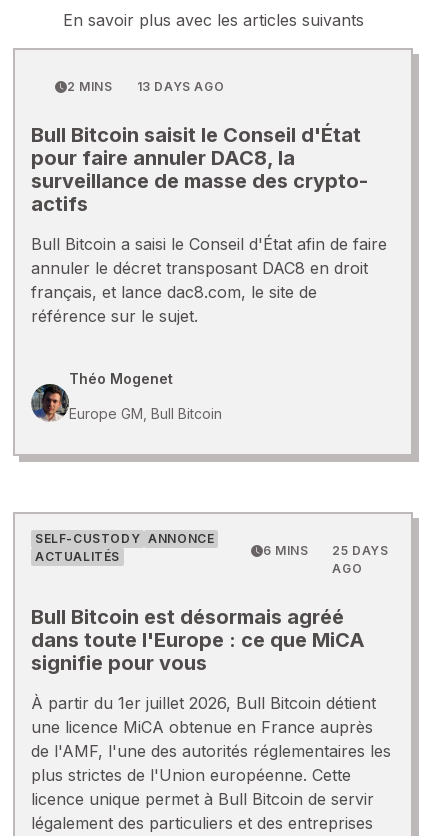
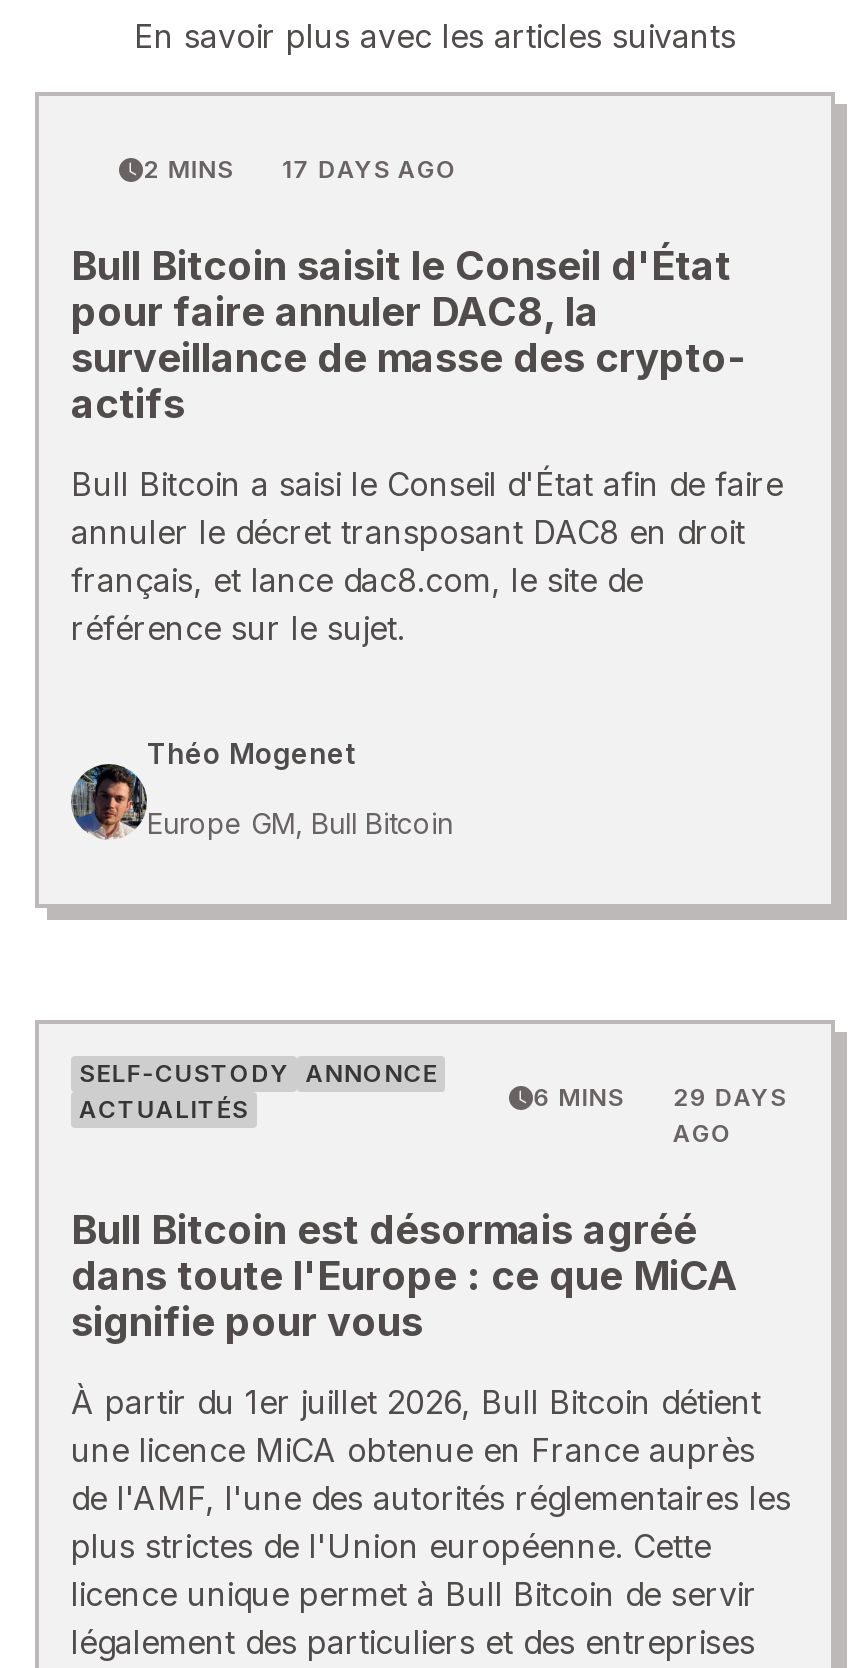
[67,79,224,94] 2 MINS 13 DAYS AGO -> [143,153,457,183] 2 MINS 17 DAYS AGO
[263,543,389,558] 6 MINS 25 DAYS -> [534,1081,787,1111] 6 MINS 29 DAYS

